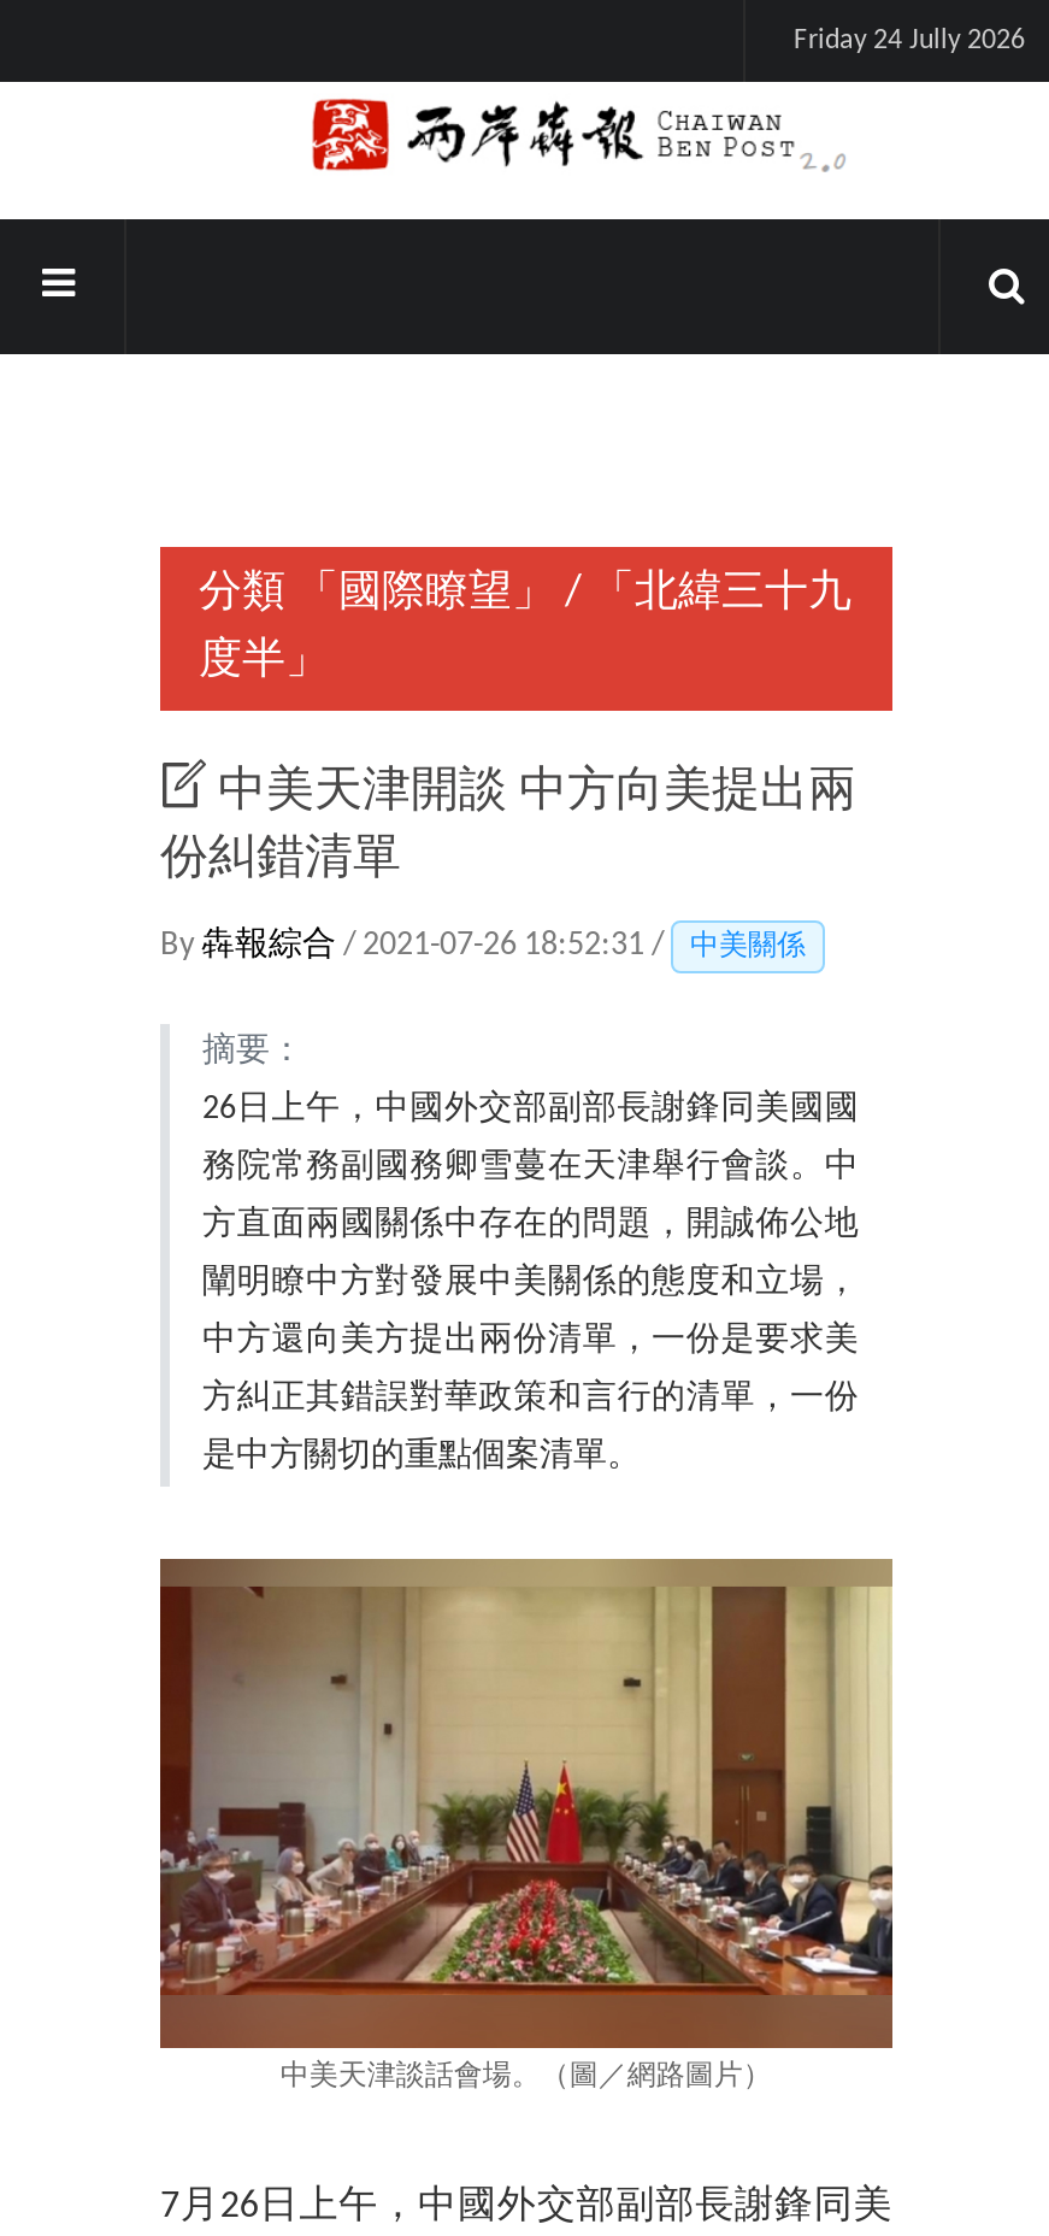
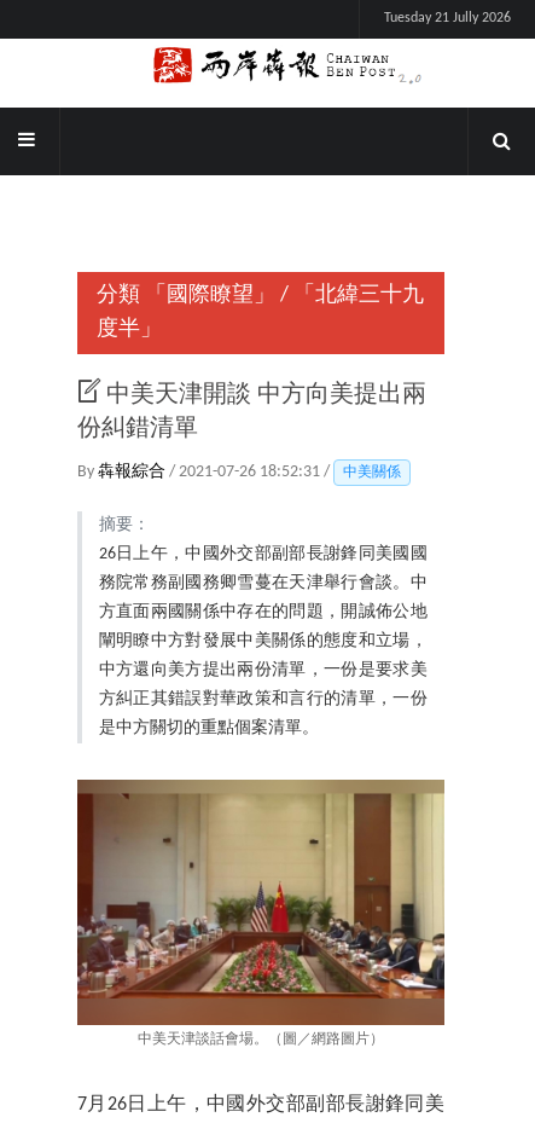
[794,27,1025,55] Friday 24 Jully 2026 -> [384,11,511,25] Tuesday 21 Jully 2026

